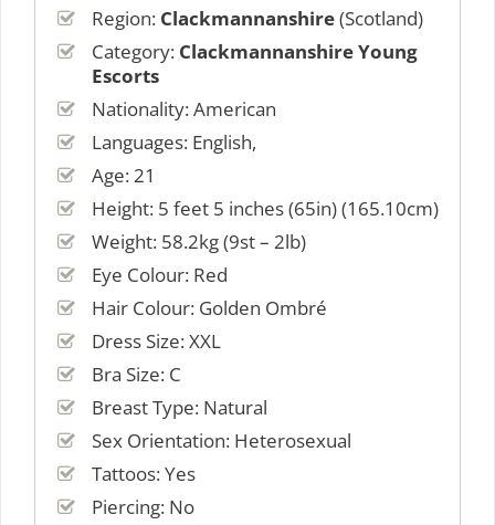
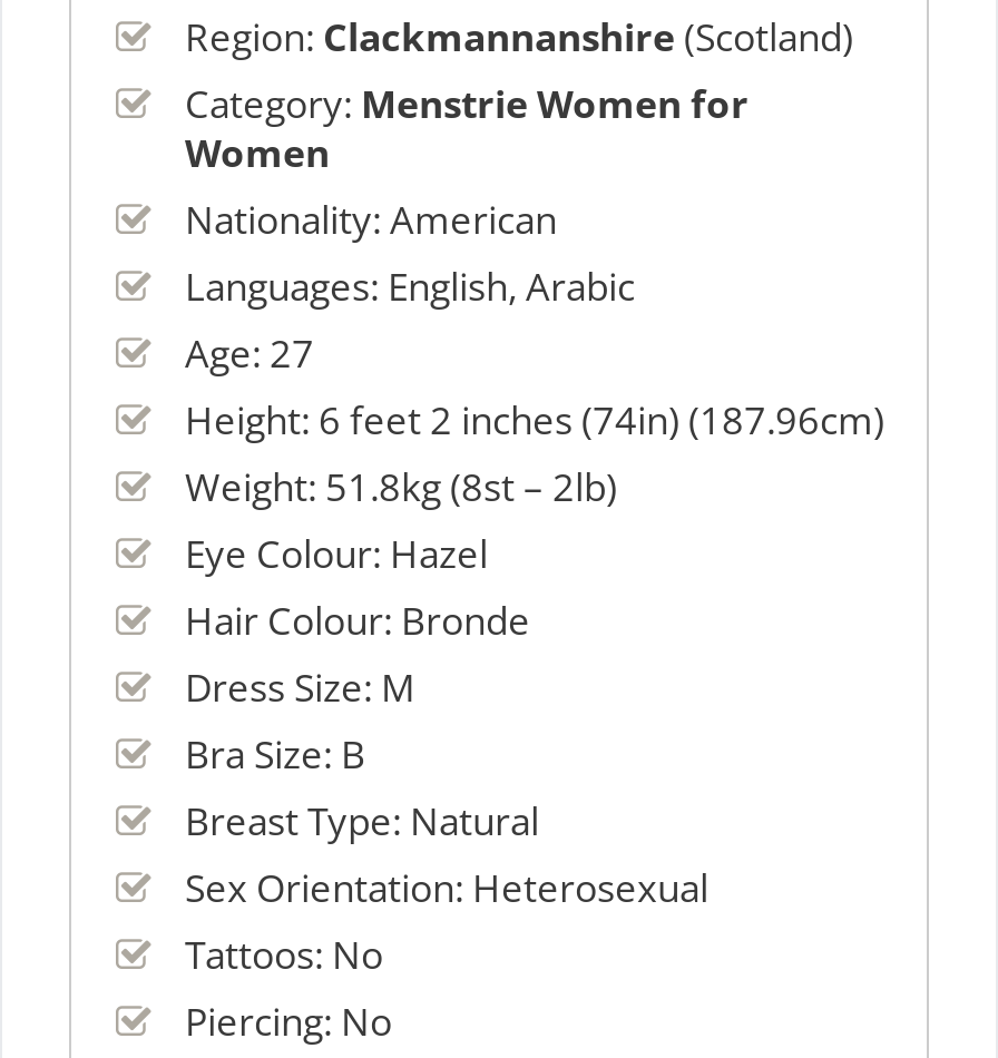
[92,39,418,88] Category: Clackmannanshire Young | Escorts -> [185,78,749,178] Category: Menstrie Women for | Women
[92,129,439,387] Languages: English, | Age: 21 | Height: 5 feet 5 inches (65in) (165.10cm) | Weight: 58.2kg (9st – 2lb) | Eye Colour: Red | Hair Colour: Golden Ombré | Dress Size: XXL | Bra Size: C -> [185,261,884,780] Languages: English, Arabic | Age: 27 | Height: 6 feet 2 inches (74in) (187.96cm) | Weight: 51.8kg (8st – 2lb) | Eye Colour: Hazel | Hair Colour: Bronde | Dress Size: M | Bra Size: B
[92,461,196,486] Tattoos: Yes -> [185,929,383,980] Tattoos: No

